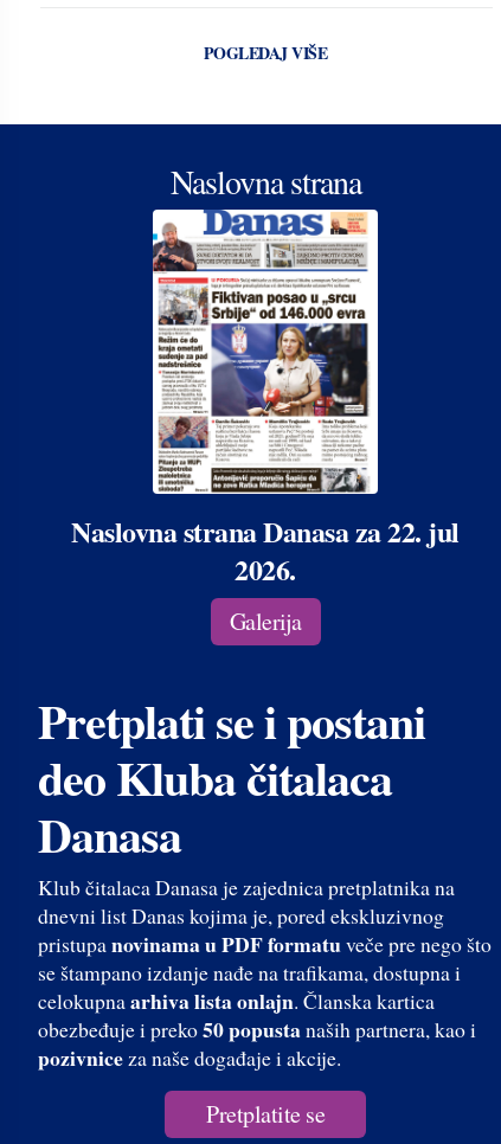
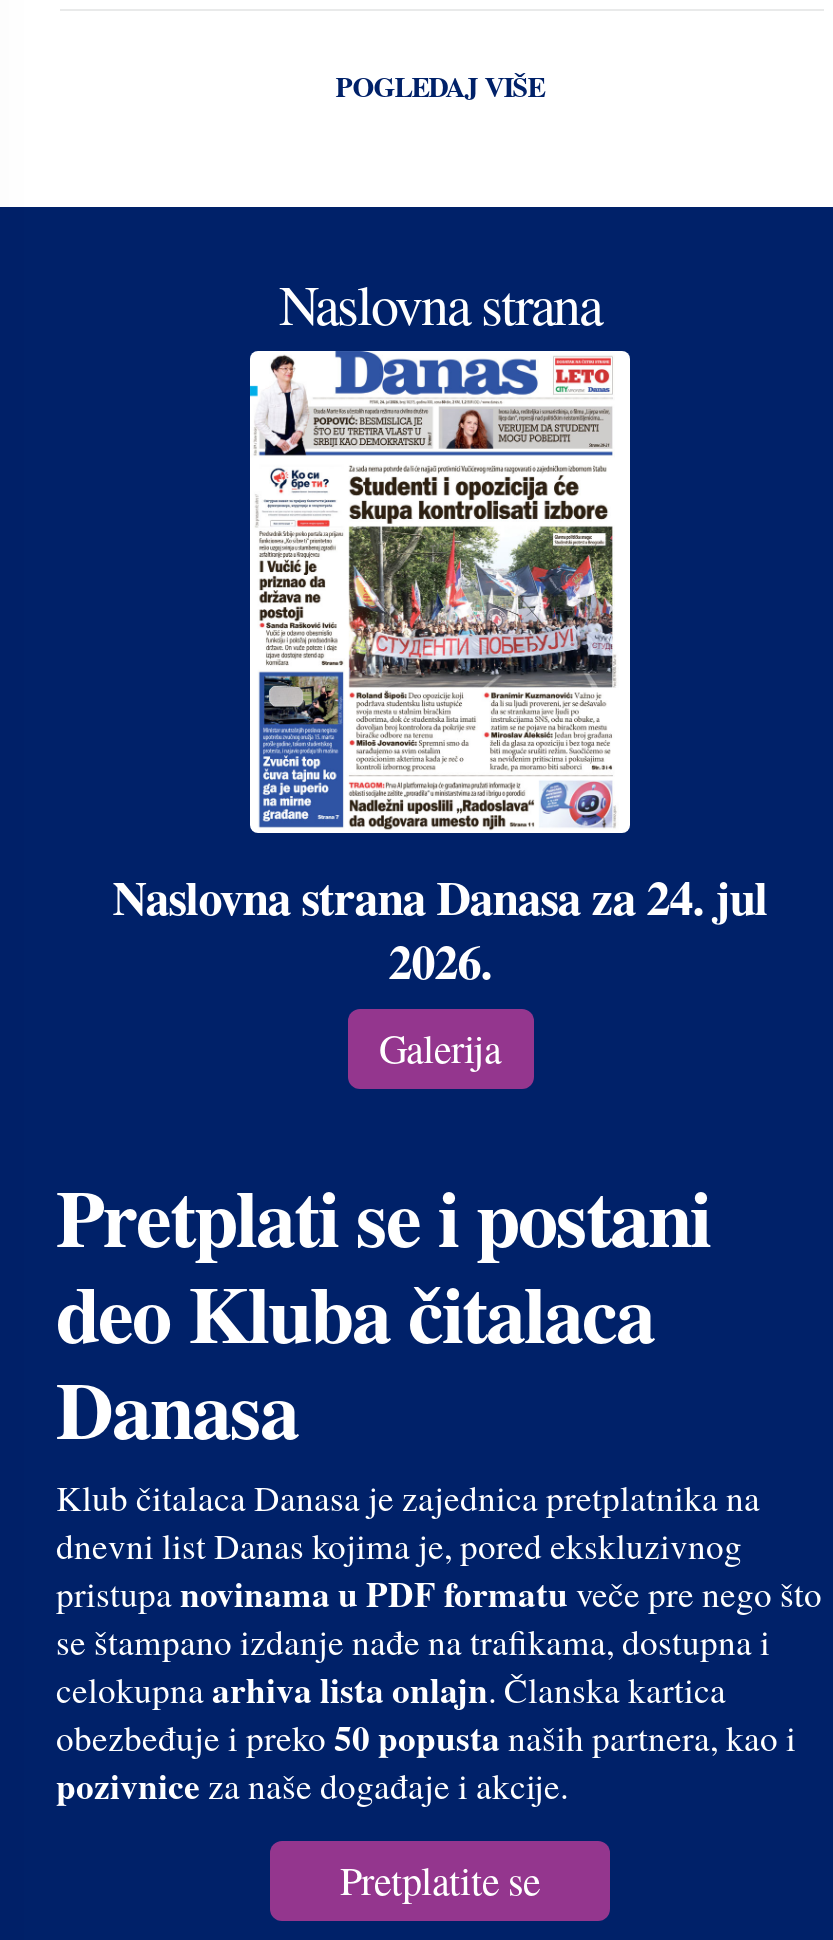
[71,211,459,552] [image] | Naslovna strana Danasa za 22. jul -> [112,353,768,931] [image] | Naslovna strana Danasa za 24. jul

